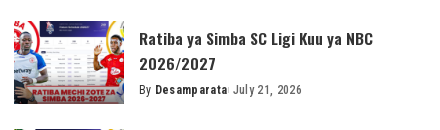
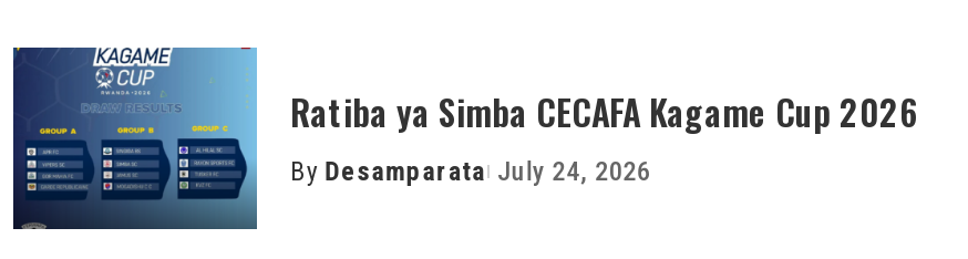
[13,20,373,116] [image] | Ratiba ya Simba SC Ligi Kuu ya NBC | 2026/2027 -> [11,44,919,232] [image] | Ratiba ya Simba CECAFA Kagame Cup 2026
[139,83,302,97] By Desamparata July 21, 2026 -> [290,155,651,186] By Desamparata July 24, 2026

